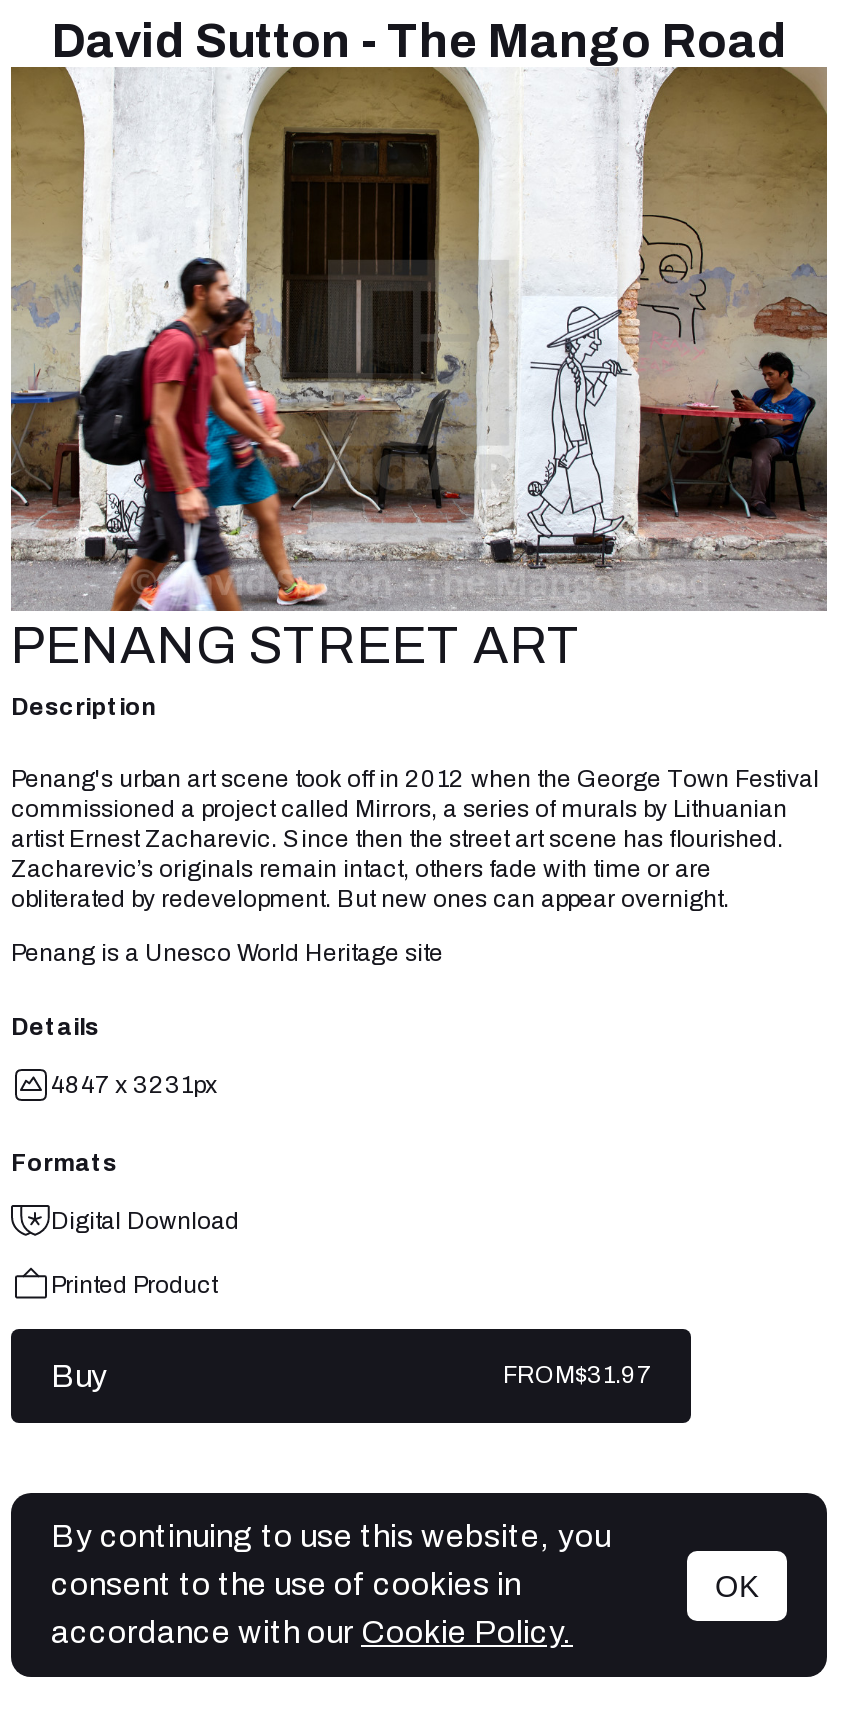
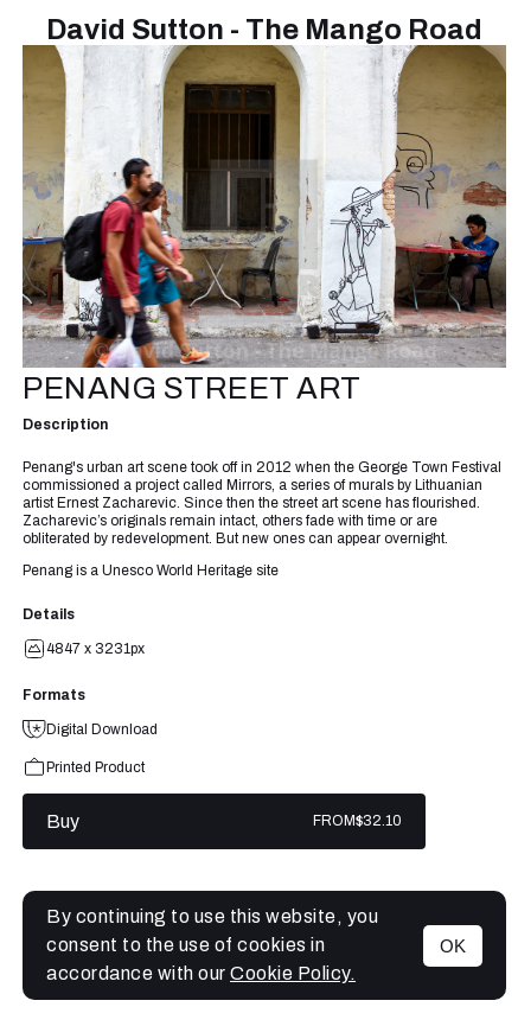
[503,1362,651,1390] FROM$31.97 -> [313,813,402,830] FROM$32.10

